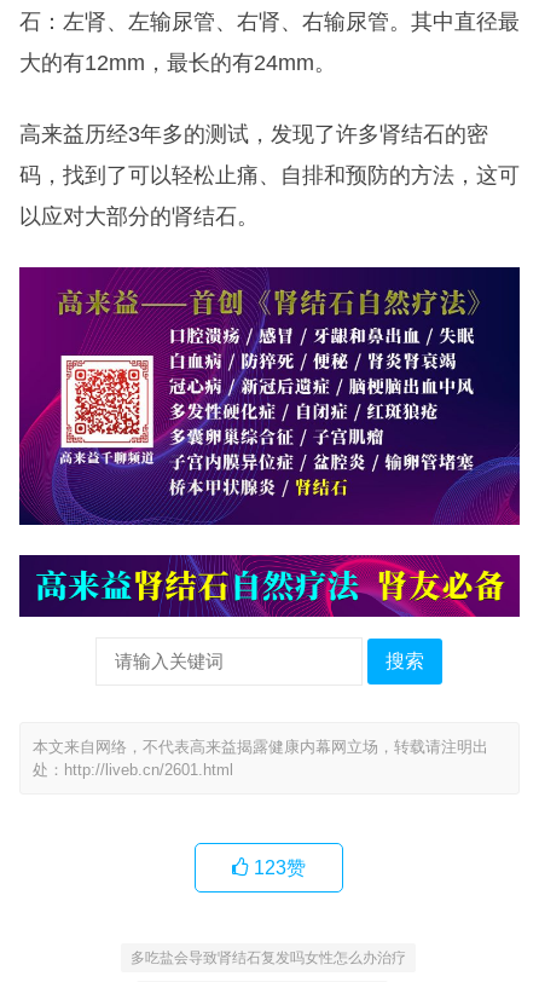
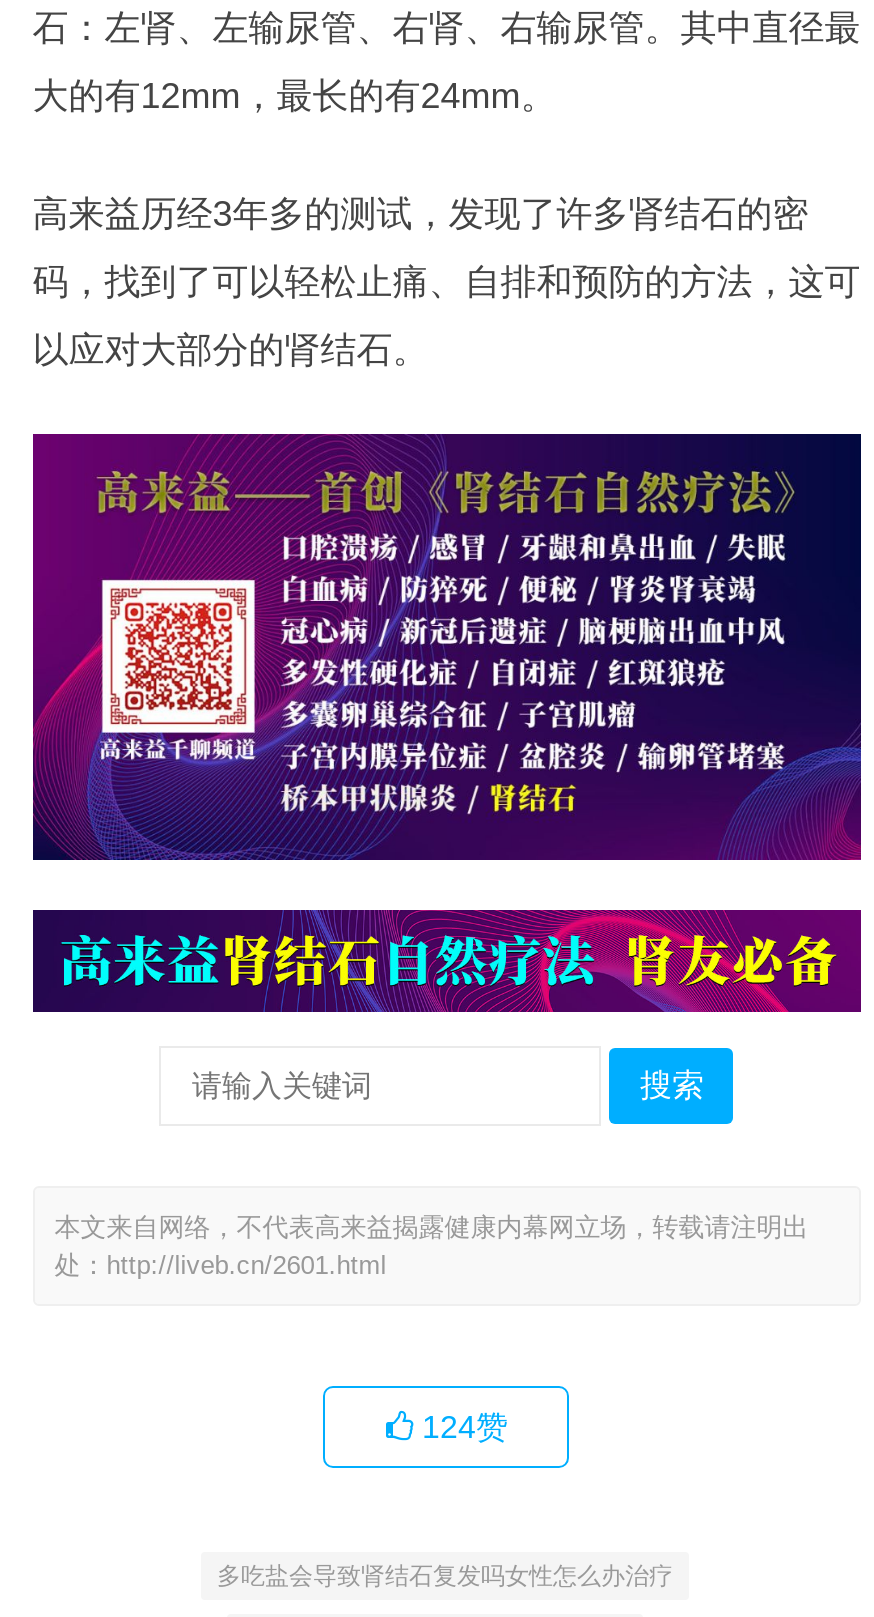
[250,857,306,878] 123赞 -> [414,1411,508,1445] 124赞

